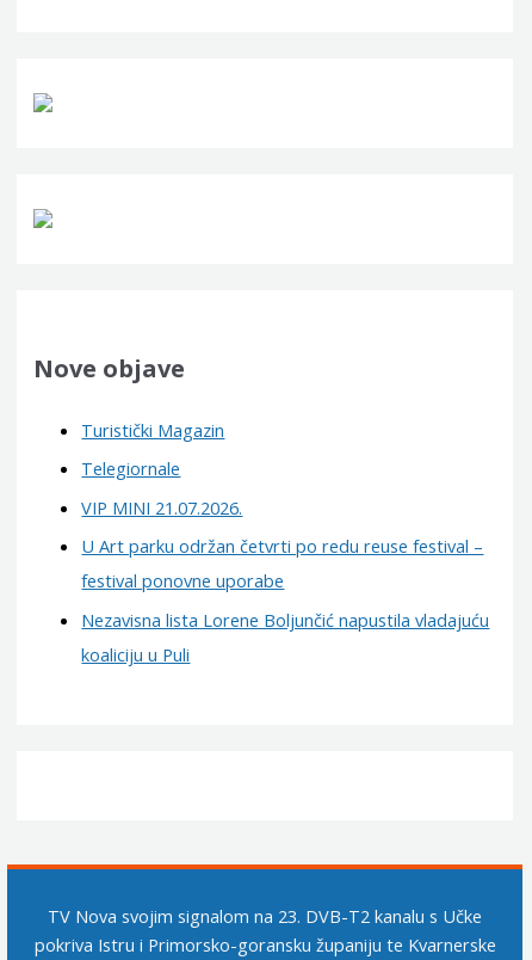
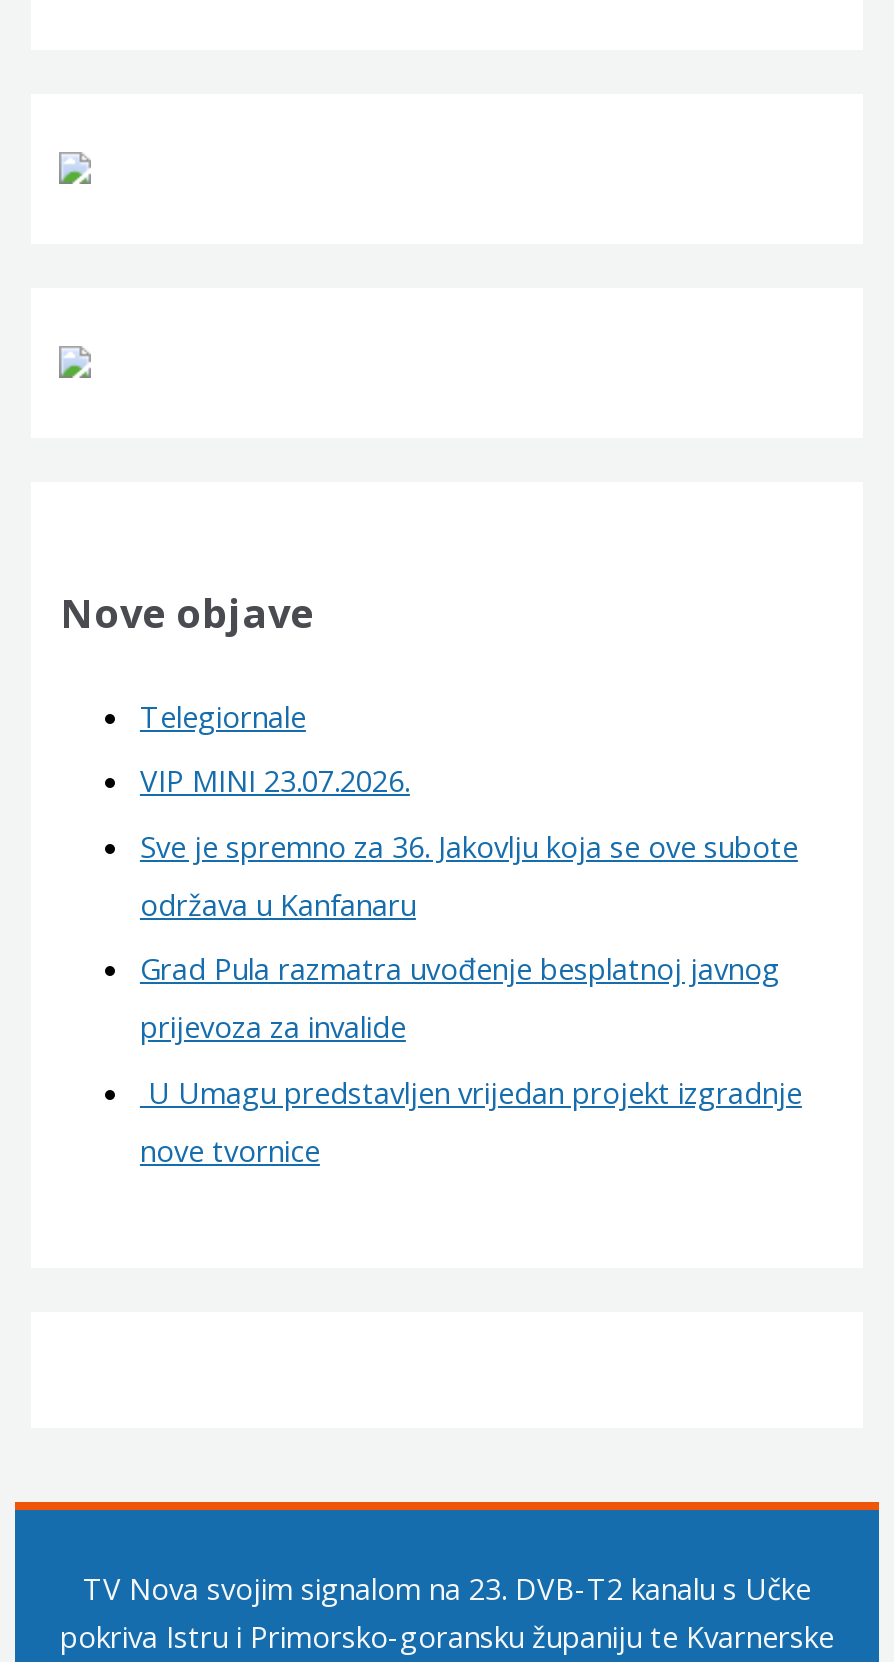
[82,417,225,441] Turistički Magazin -> none
moved [82,456,181,480] -> [140,695,306,735]: Telegiornale
[82,495,490,666] VIP MINI 21.07.2026. | U Art parku održan četvrti po redu reuse festival – | festival ponovne uporabe | Nezavisna lista Lorene Boljunčić napustila vladajuću | koaliciju u Puli -> [140,760,802,1170] VIP MINI 23.07.2026. | Sve je spremno za 36. Jakovlju koja se ove subote | održava u Kanfanaru | Grad Pula razmatra uvođenje besplatnoj javnog | prijevoza za invalide | U Umagu predstavljen vrijedan projekt izgradnje | nove tvornice

